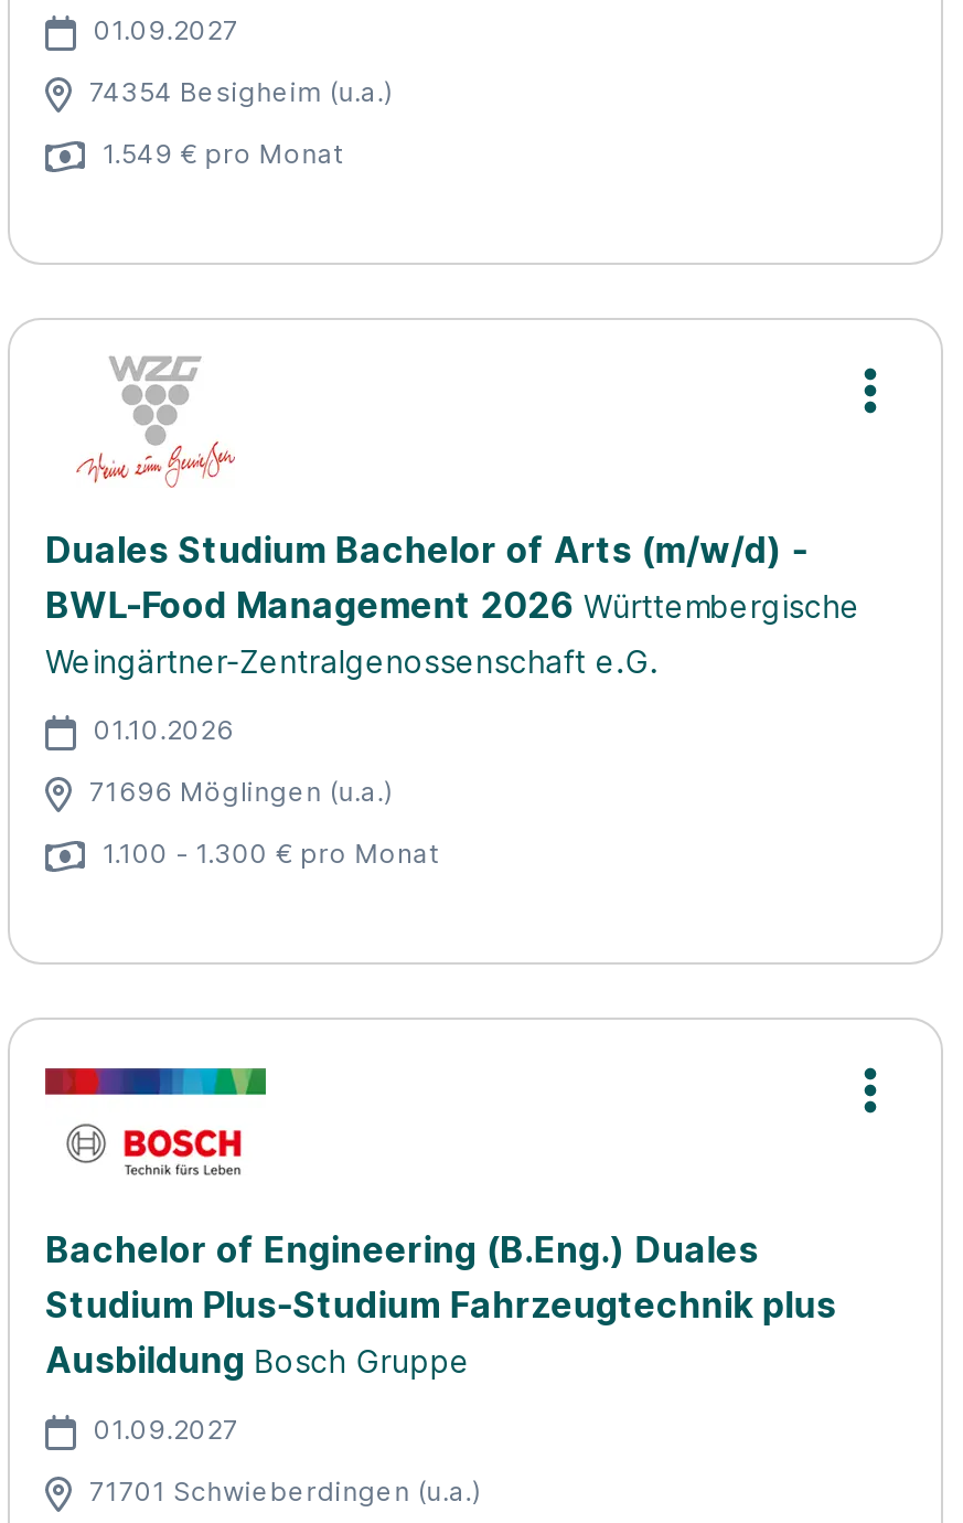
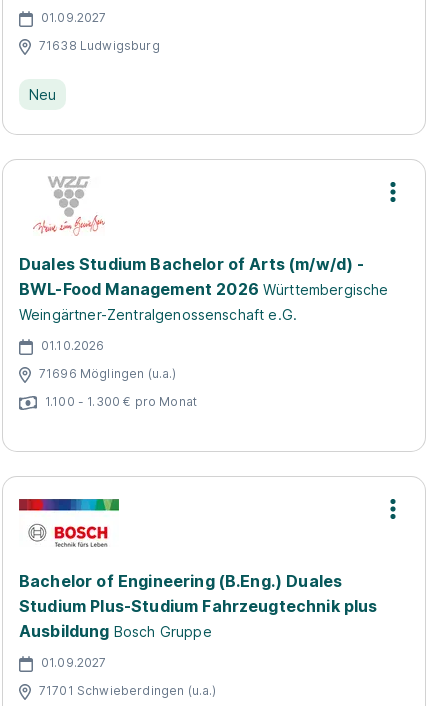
[89,74,393,107] 74354 Besigheim (u.a.) -> [39,37,160,52] 71638 Ludwigsburg
[103,136,342,169] 1.549 € pro Monat -> [29,86,56,103] Neu

